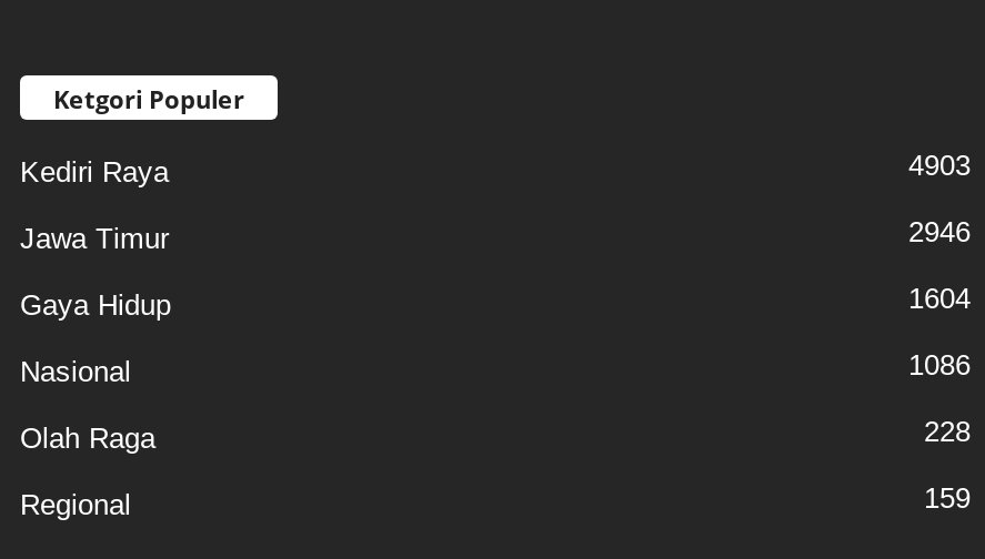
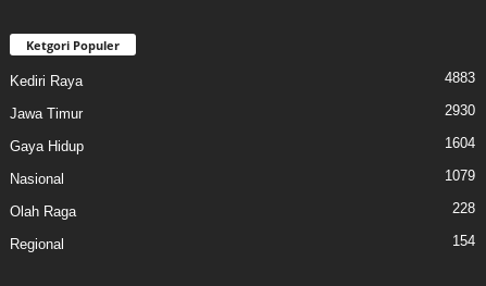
[908,149,971,182] 4903 -> [445,70,475,86] 4883
[908,216,971,249] 2946 -> [445,102,475,119] 2930
[908,349,971,382] 1086 -> [445,168,475,184] 1079
[924,482,971,515] 159 -> [452,233,475,249] 154

